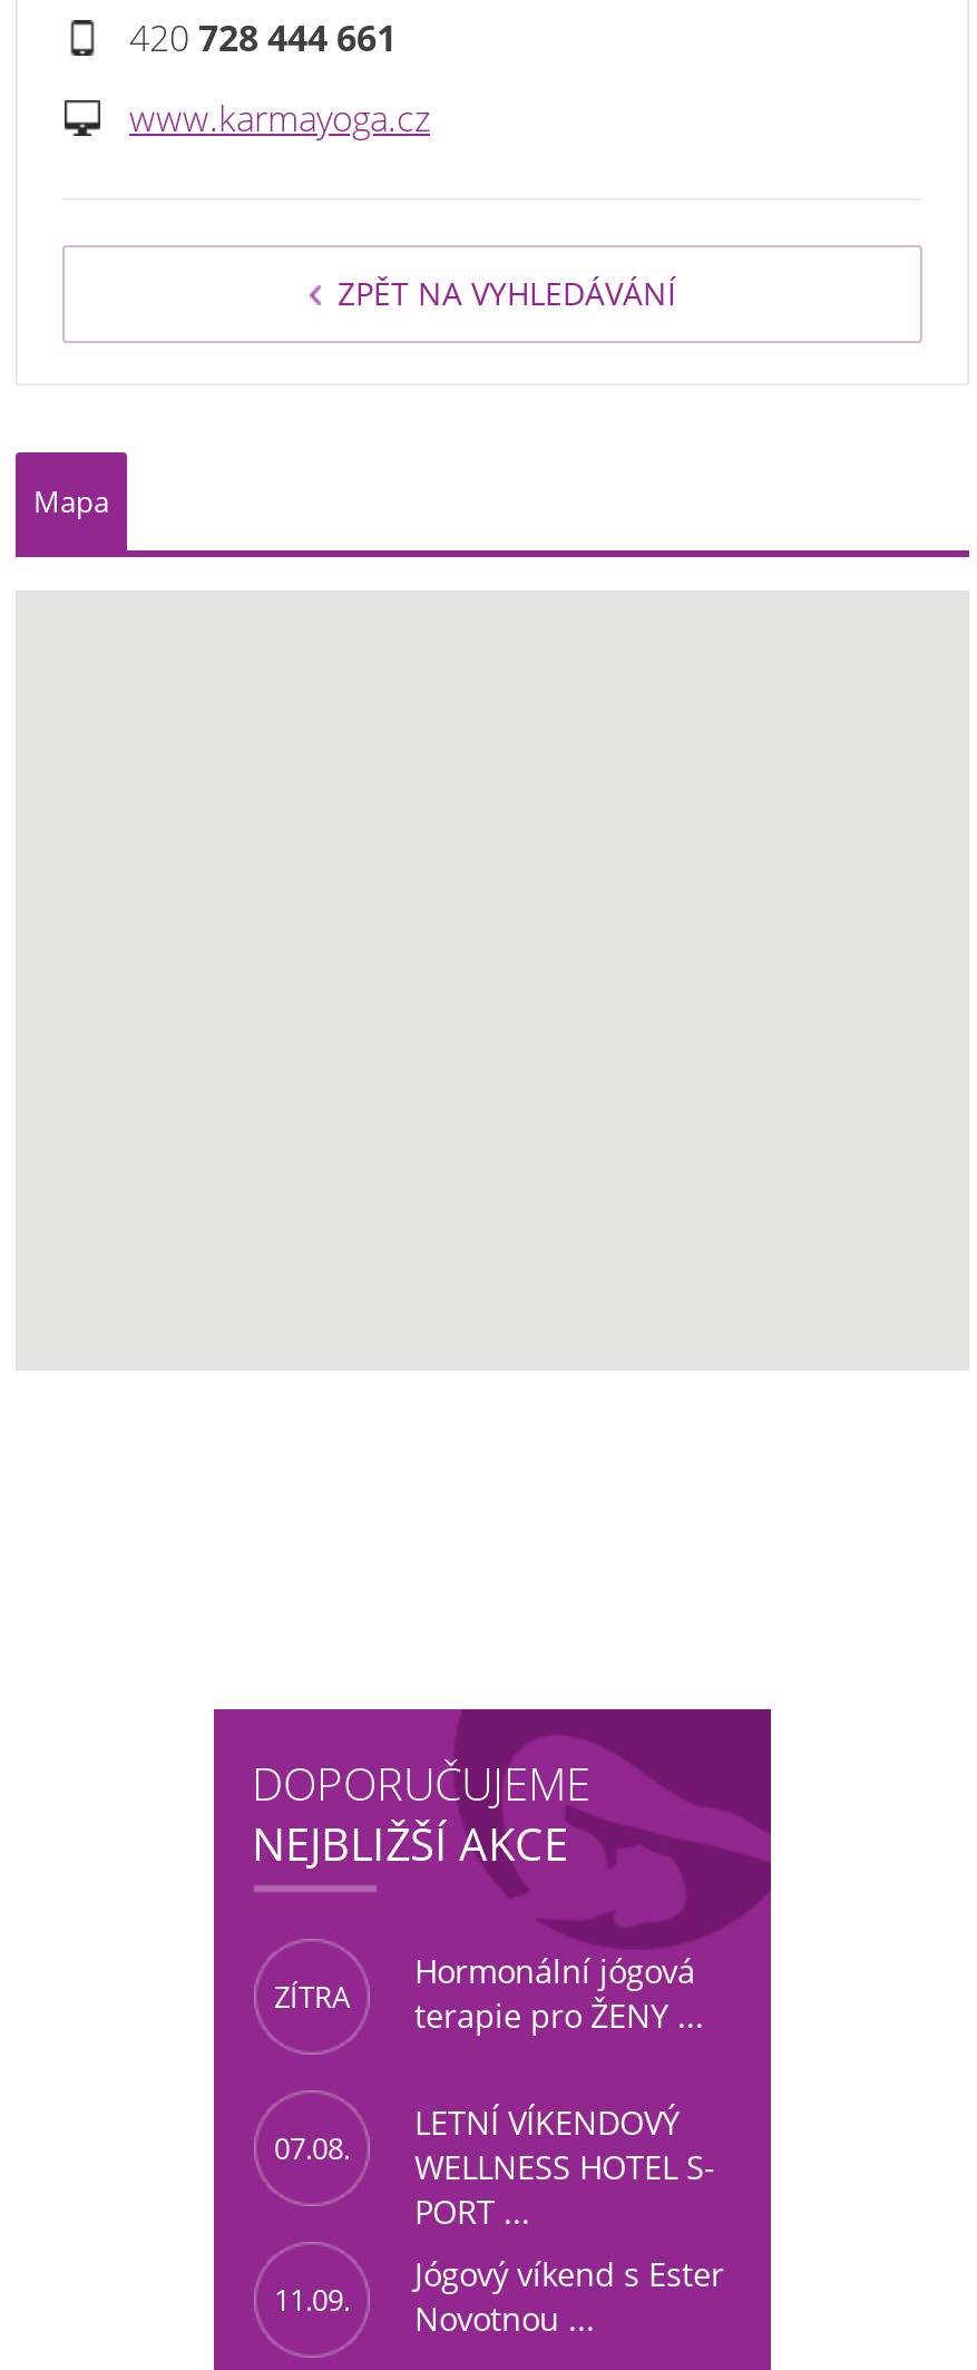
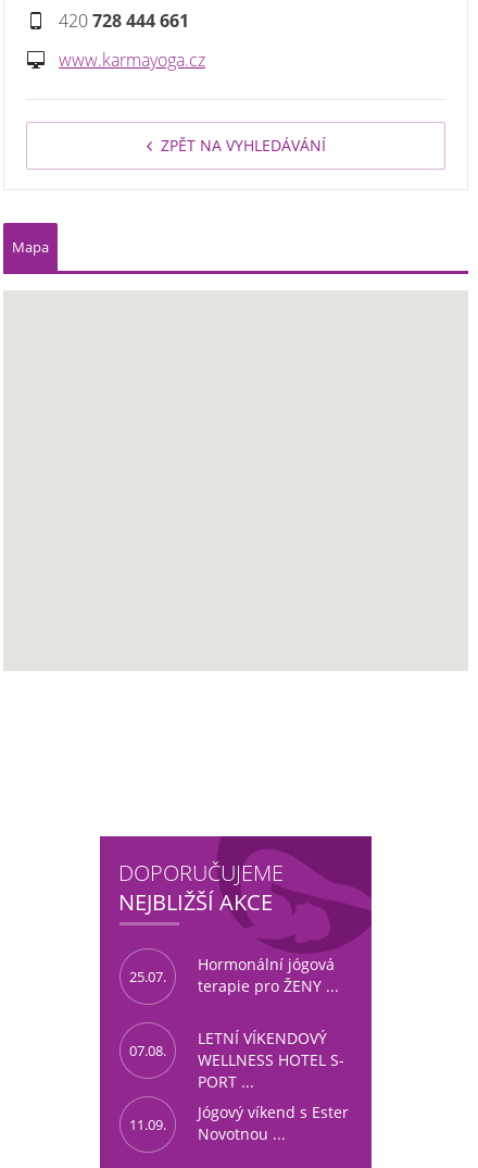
[274,1978,350,2018] ZÍTRA -> [129,967,166,987] 25.07.

